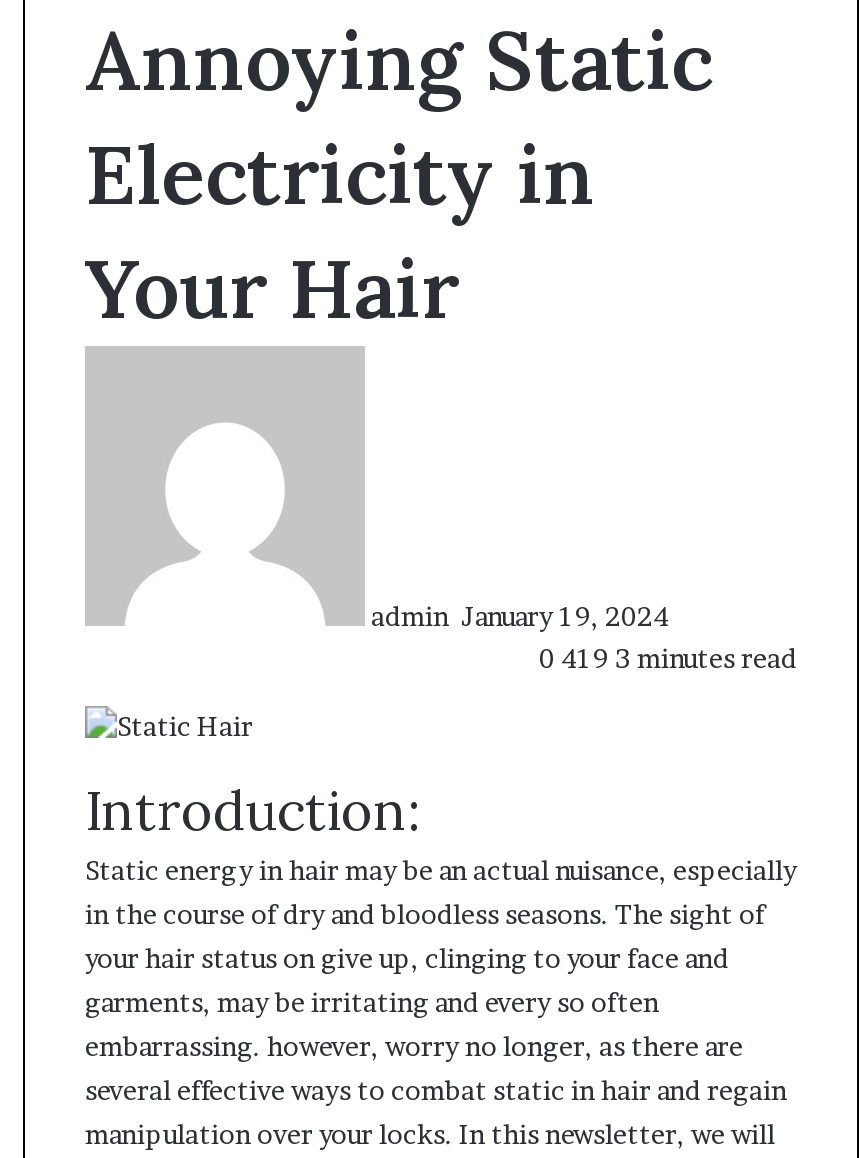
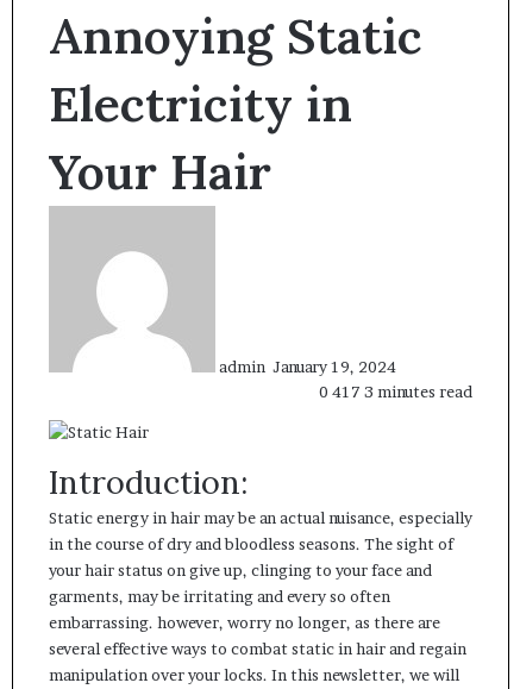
[539,642,797,674] 0 419 3 minutes read -> [319,382,472,401] 0 417 3 minutes read

